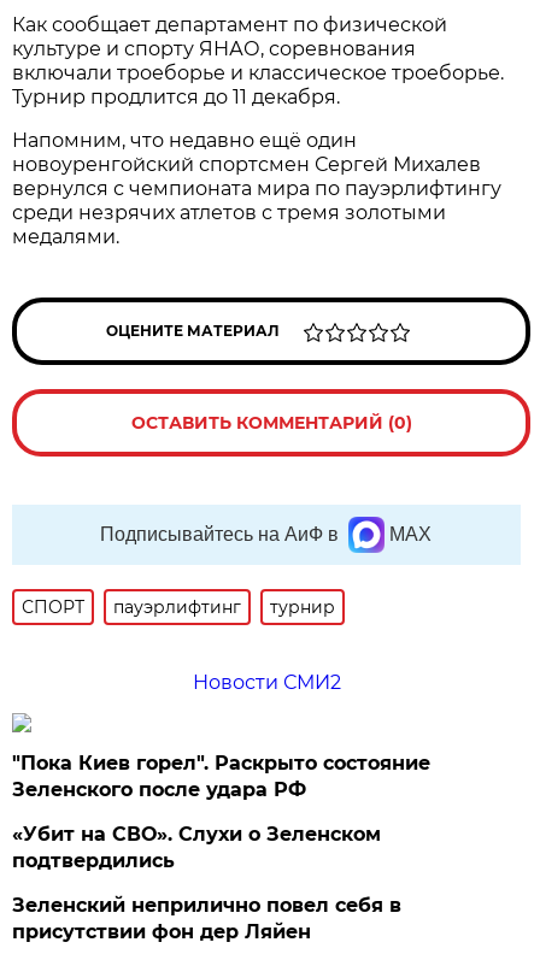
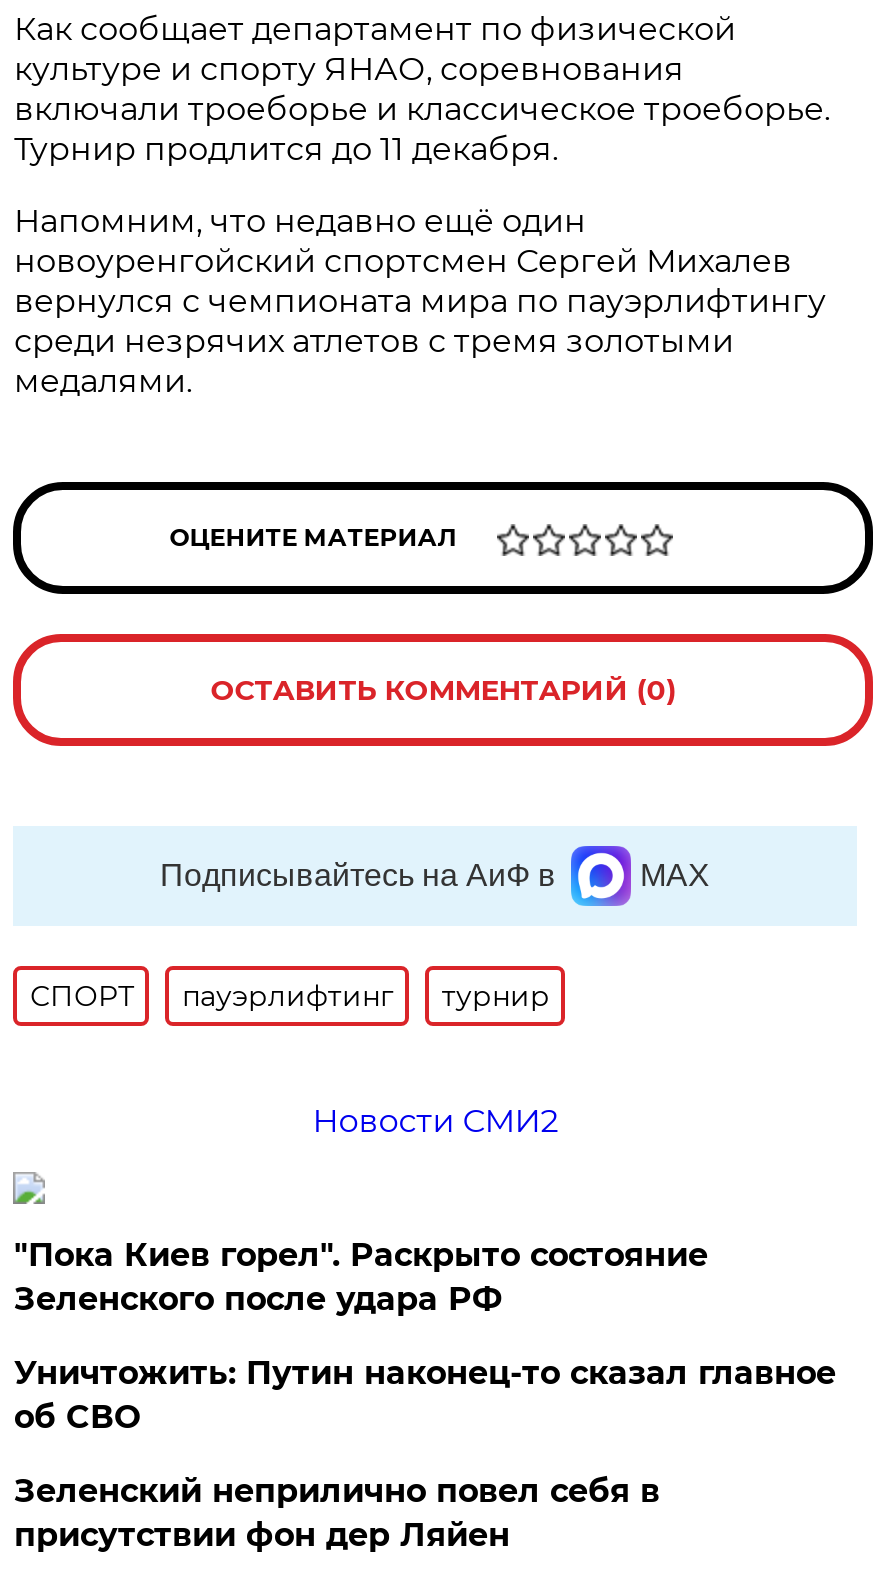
[13,823,381,872] «Убит на СВО». Слухи о Зеленском | подтвердились -> [14,1354,836,1436] Уничтожить: Путин наконец-то сказал главное | об СВО

